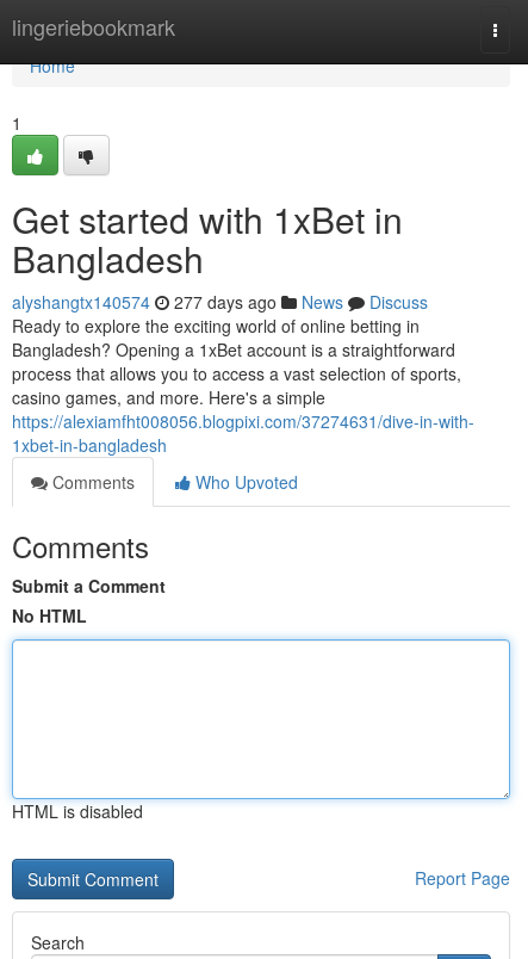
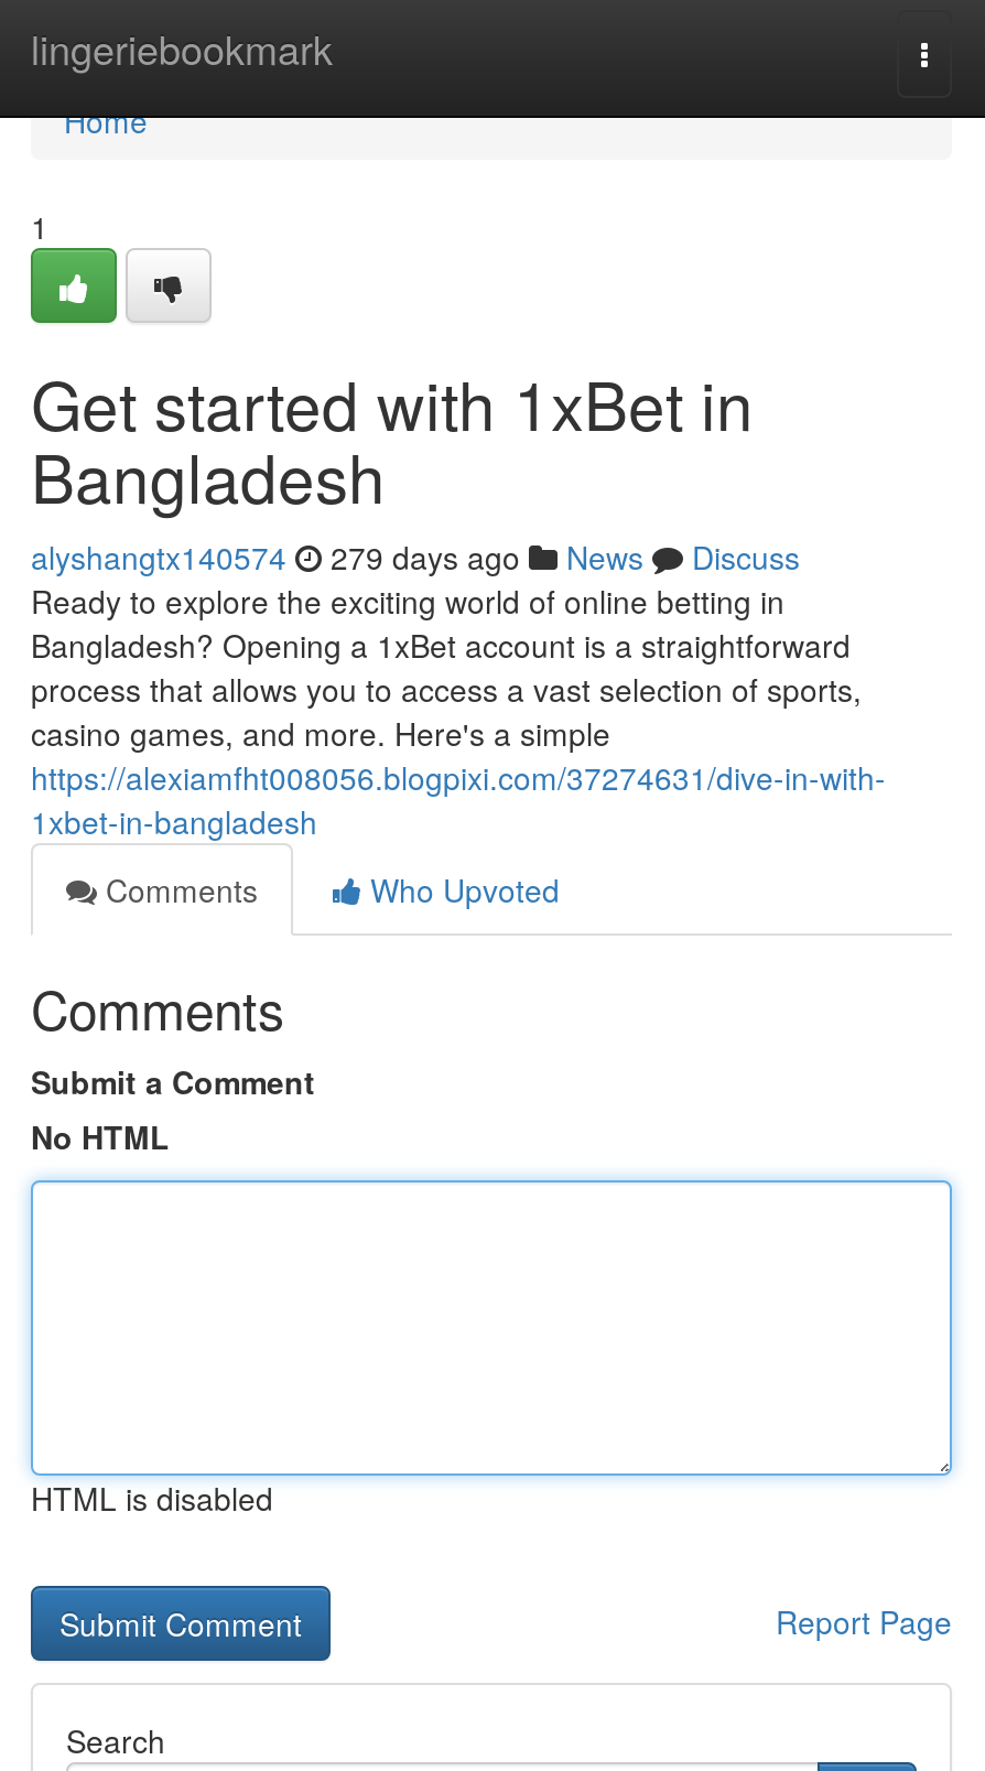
[12,290,428,314] alyshangtx140574 277 days ago News Discuss -> [31,534,800,579] alyshangtx140574 279 days ago News Discuss

